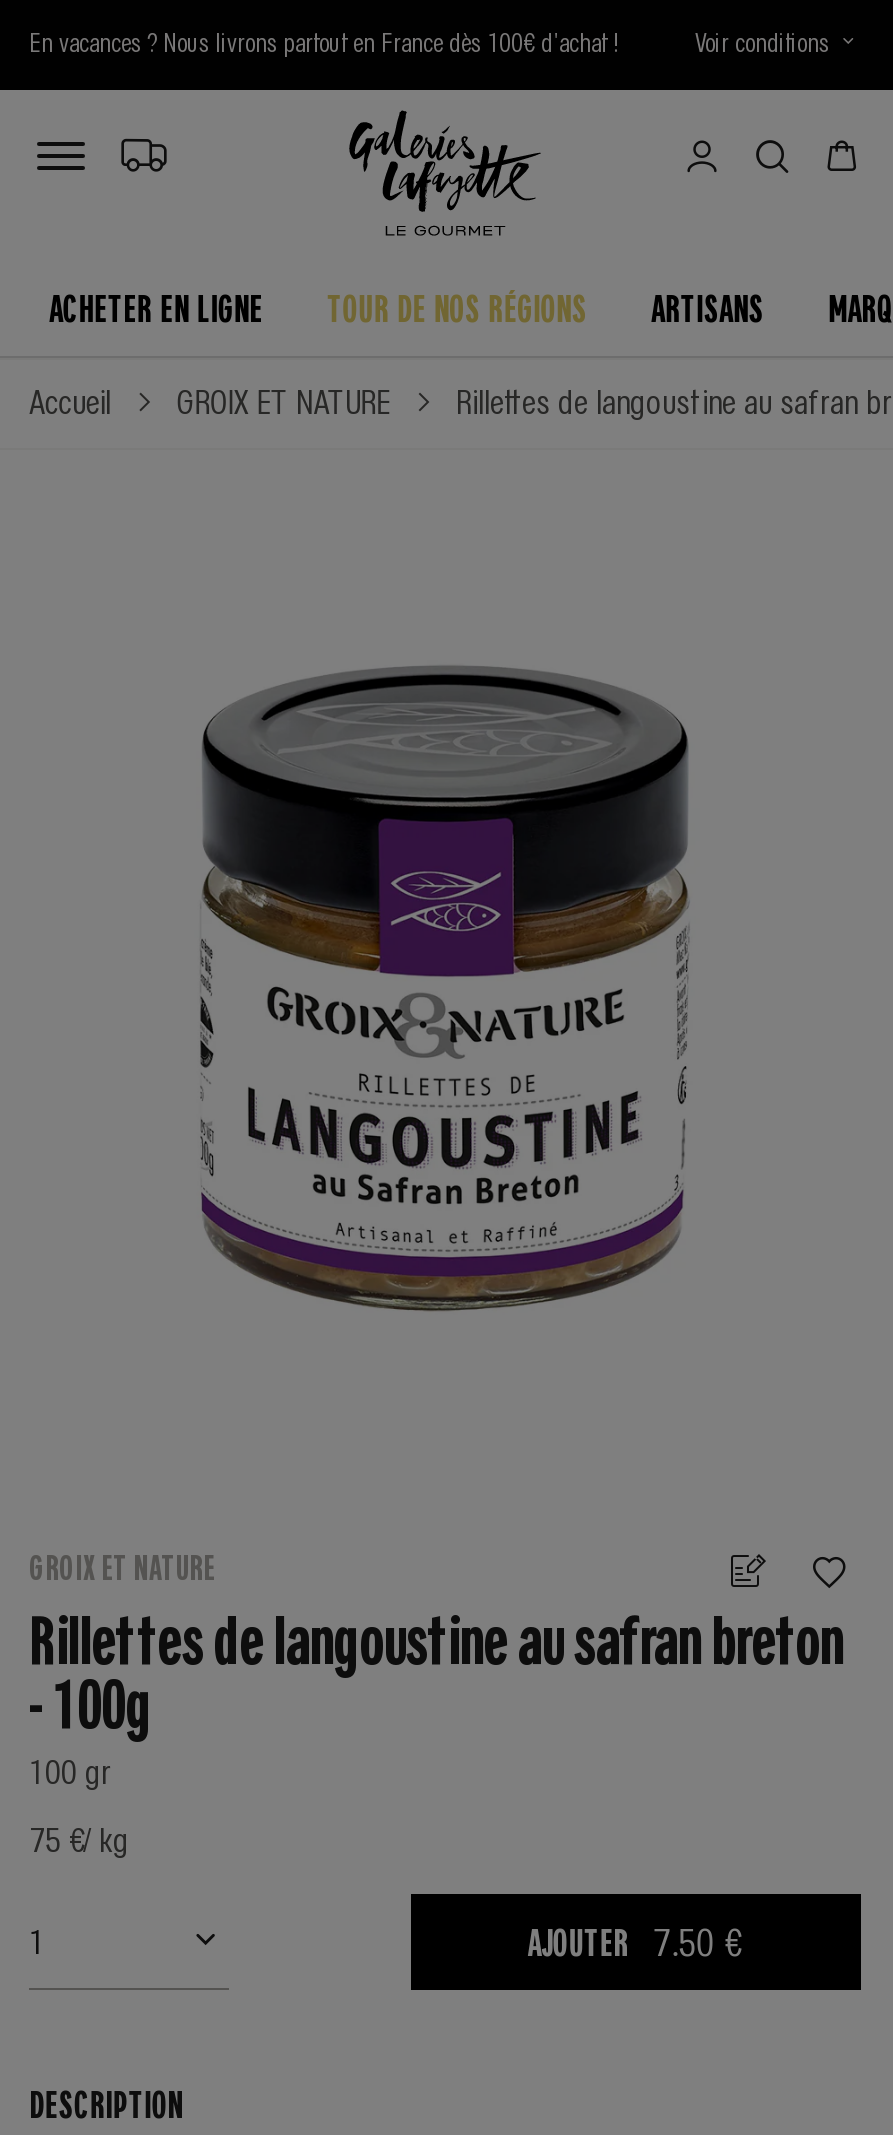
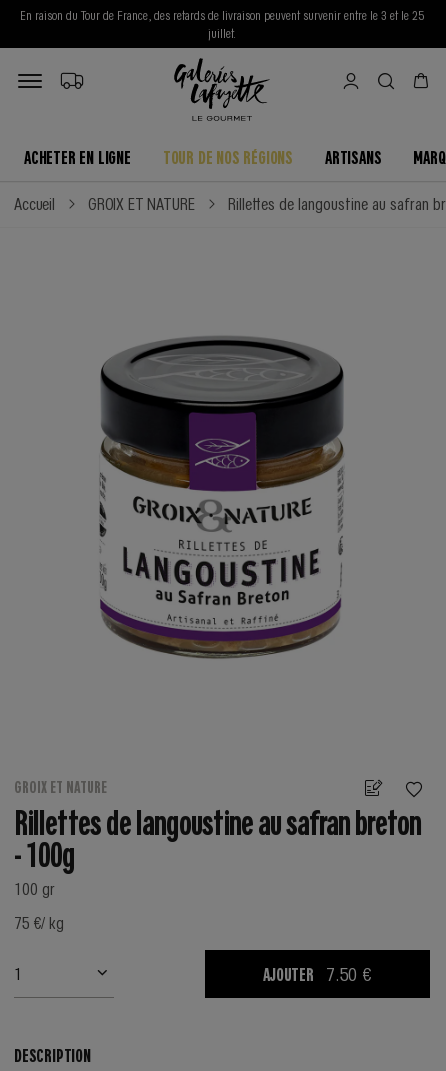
[29,26,829,58] En vacances ? Nous livrons partout en France dès 100€ d'achat ! | Voir conditions -> [20,7,424,41] En raison du Tour de France, des retards de livraison peuvent survenir entre le 3 et le 25 | juillet.

